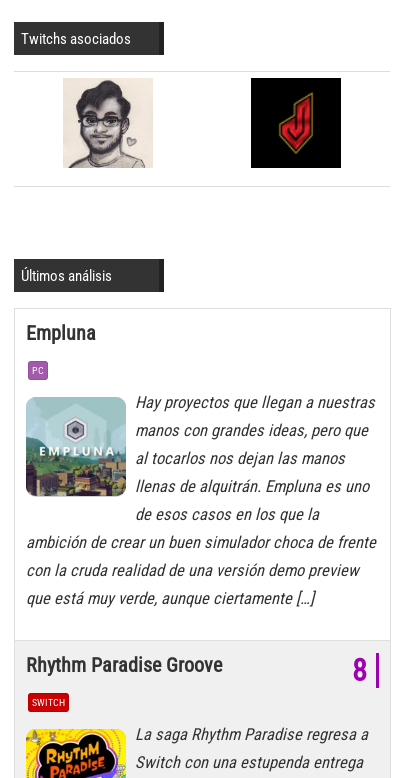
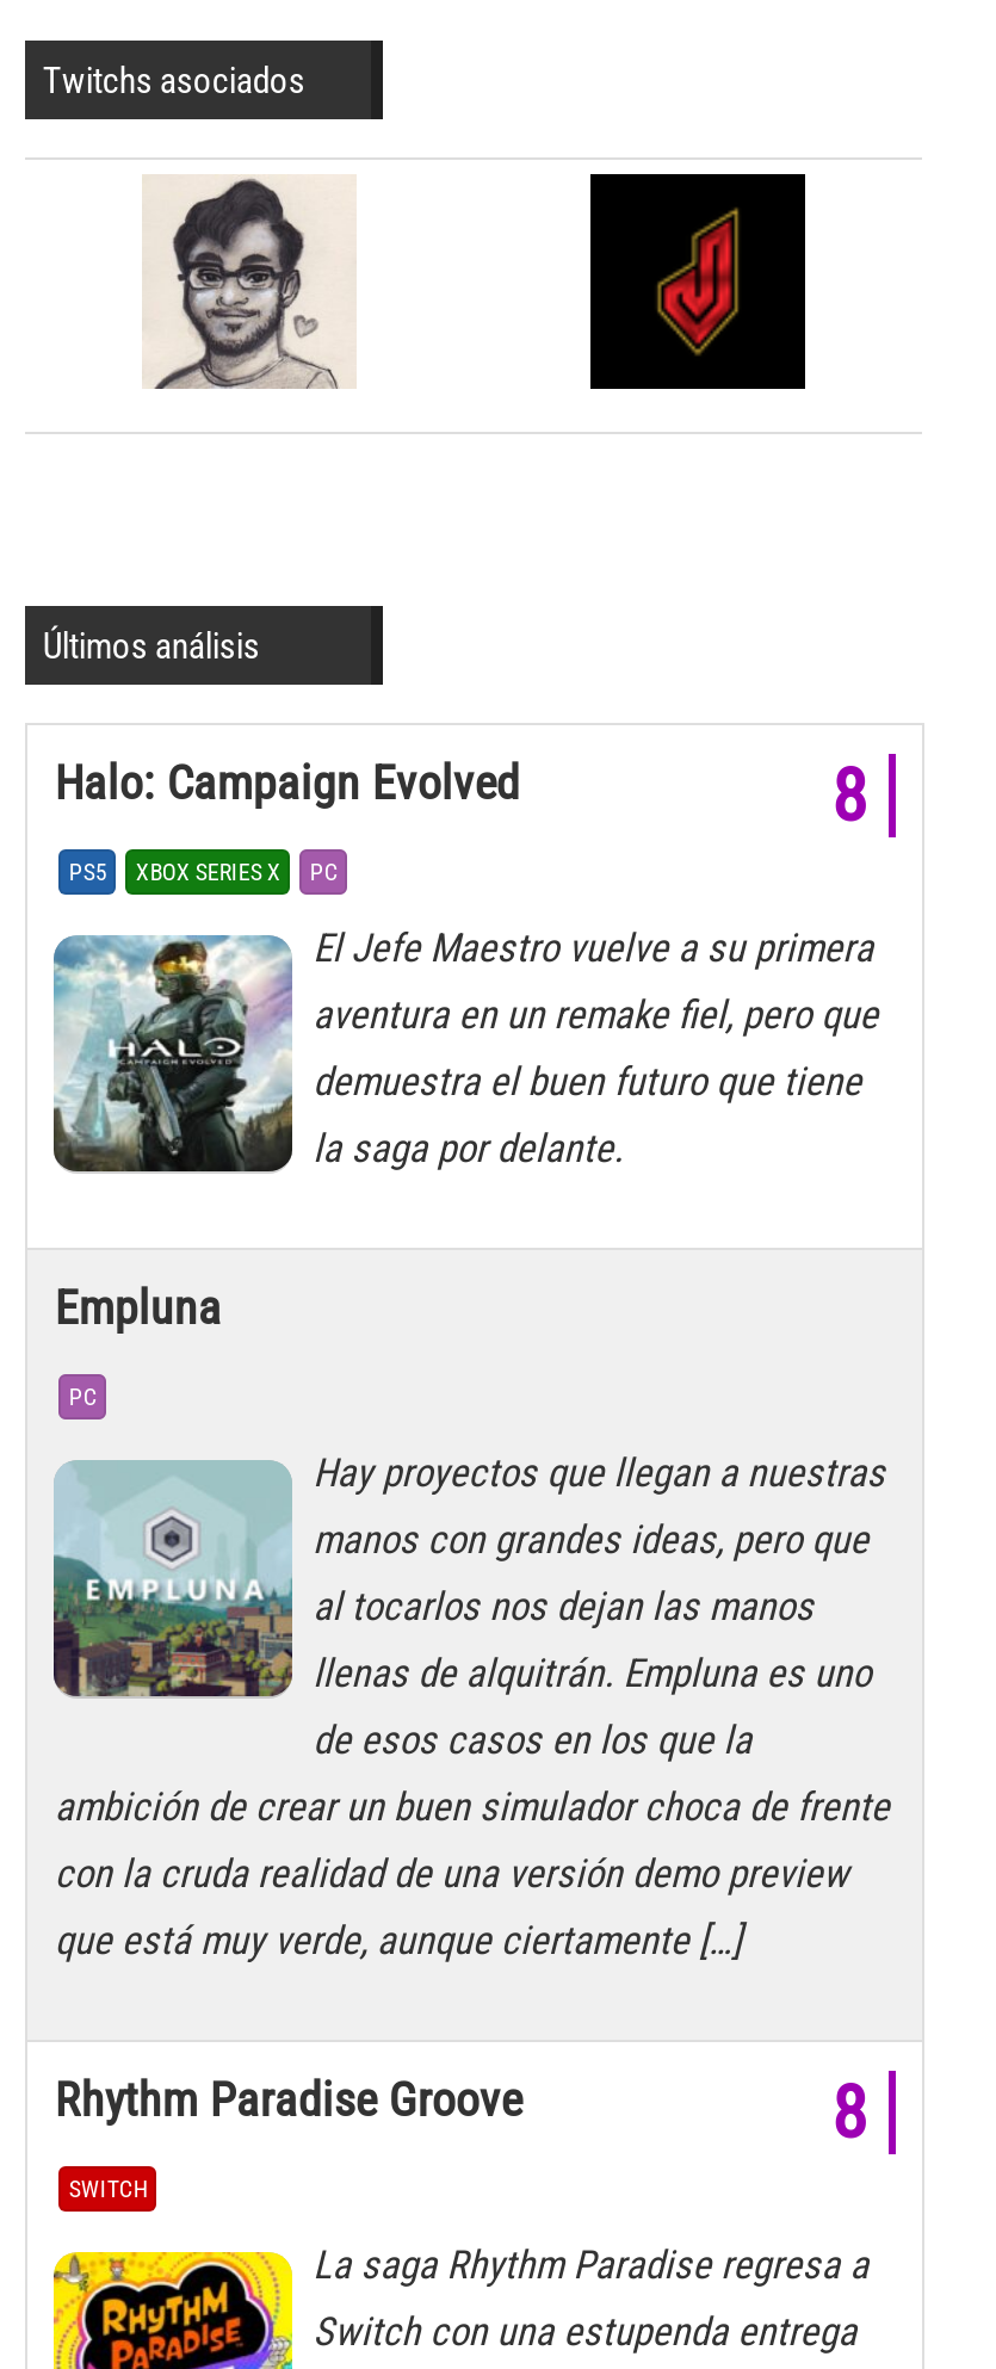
none -> [54,753,878,1174] [image] | 8 | Halo: Campaign Evolved | PS5 | XBOX SERIES X | PC | El Jefe Maestro vuelve a su primera | aventura en un remake fiel, pero que | demuestra el buen futuro que tiene | la saga por delante.

